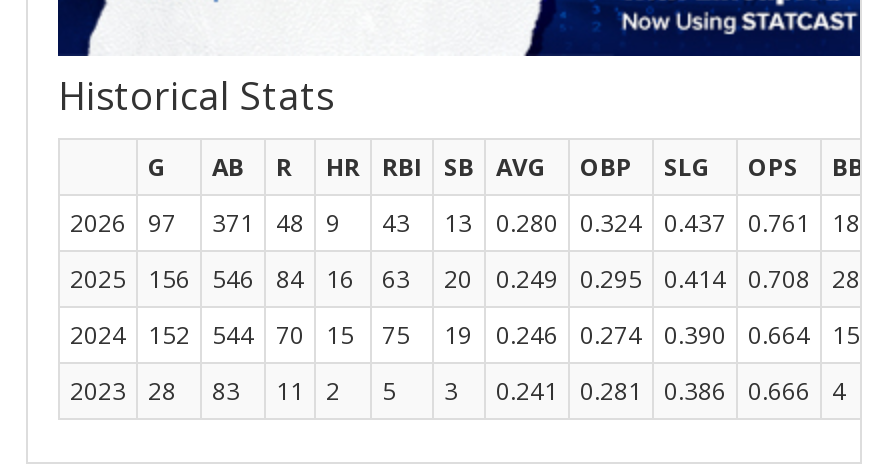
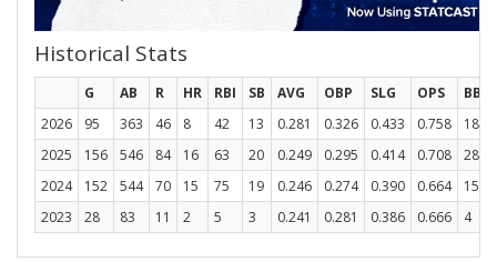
[148,205,176,239] 97 -> [84,114,100,133] 95
[212,205,254,239] 371 -> [120,114,143,133] 363
[276,205,304,239] 48 -> [155,114,171,133] 46
[326,205,340,239] 9 -> [183,114,191,133] 8
[382,205,410,239] 43 -> [214,114,230,133] 42
[496,205,558,239] 0.280 -> [277,114,312,133] 0.281
[580,205,642,239] 0.324 -> [324,114,358,133] 0.326
[664,205,726,239] 0.437 -> [371,114,405,133] 0.433
[748,205,810,239] 0.761 -> [417,114,452,133] 0.758

